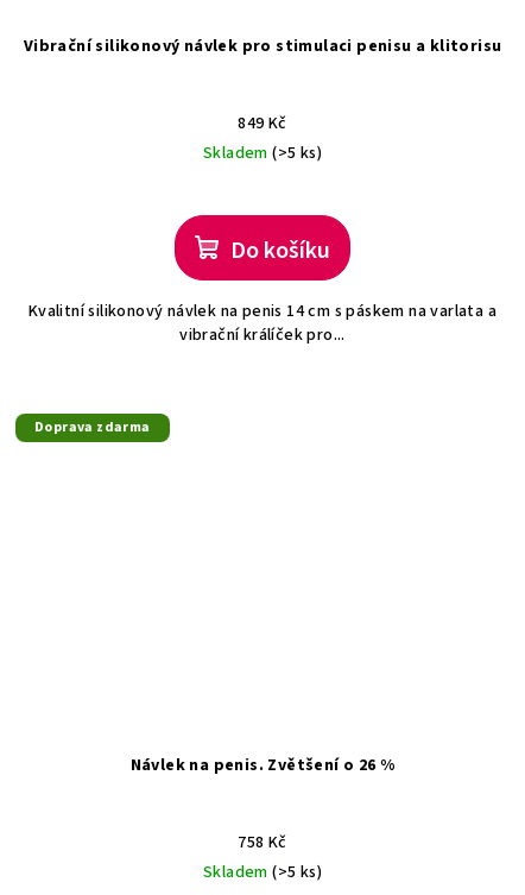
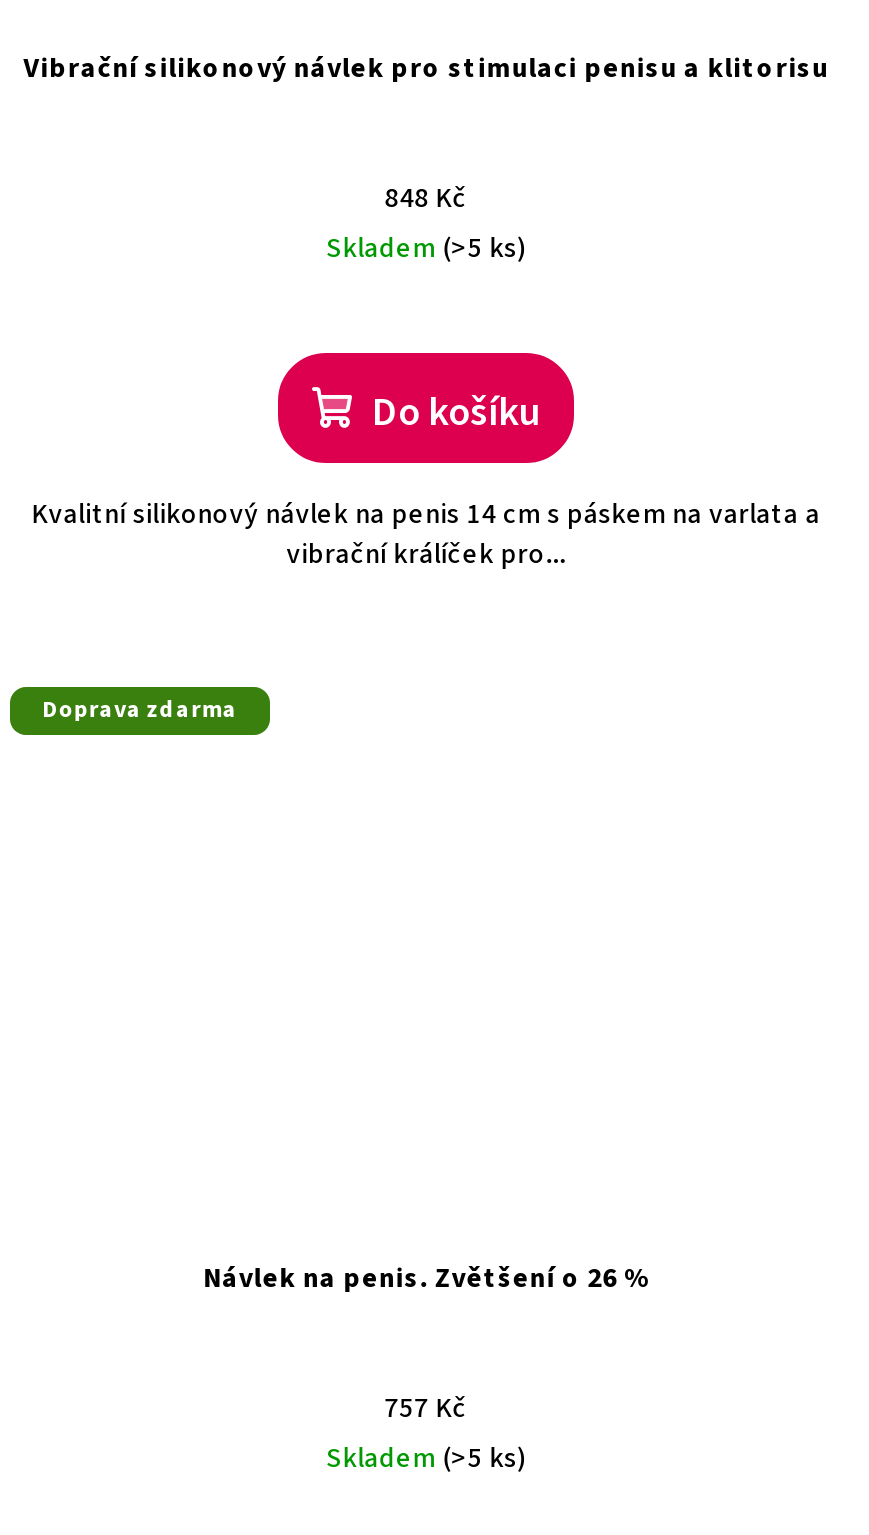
[238,112,287,136] 849 Kč -> [385,180,467,220] 848 Kč
[238,831,287,855] 758 Kč -> [385,1389,467,1429] 757 Kč

